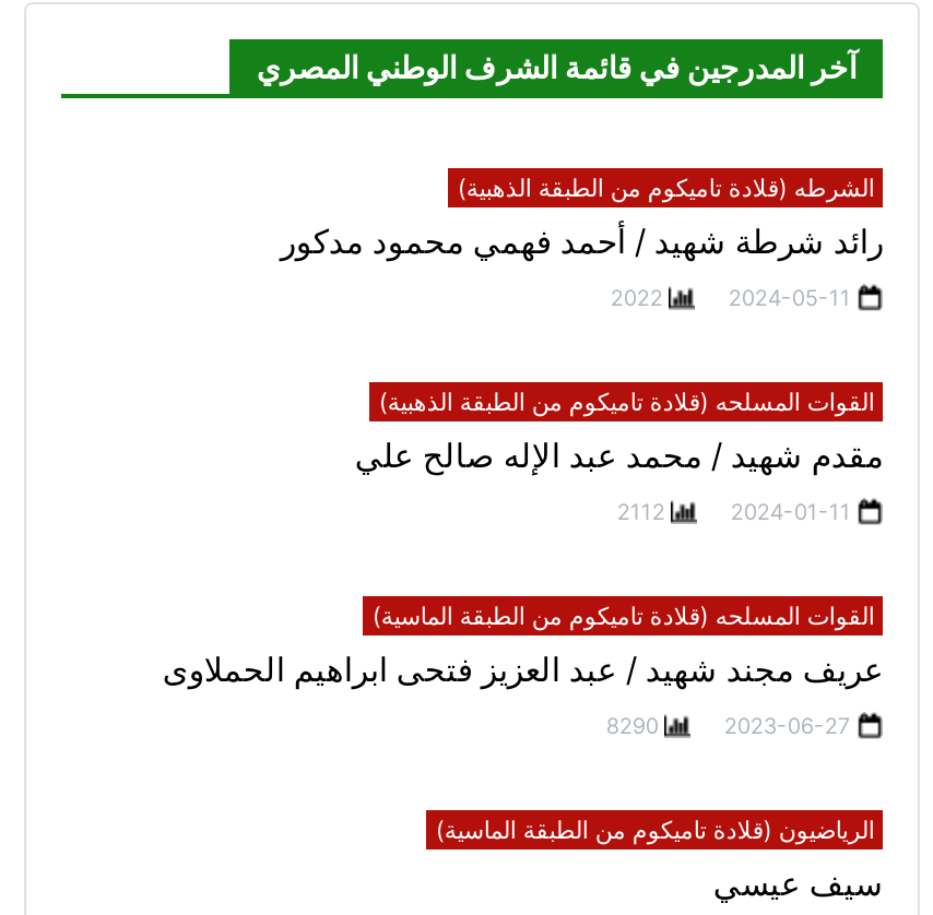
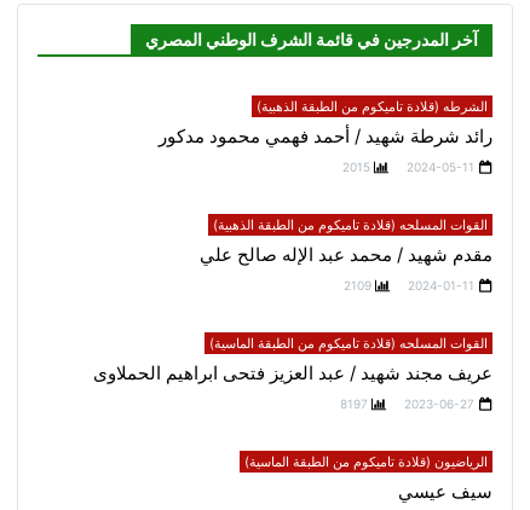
[610,284,663,310] 2022 -> [343,160,371,174] 2015
[617,498,665,524] 2112 -> [344,278,372,293] 2109
[606,712,658,738] 8290 -> [340,397,368,411] 8197

